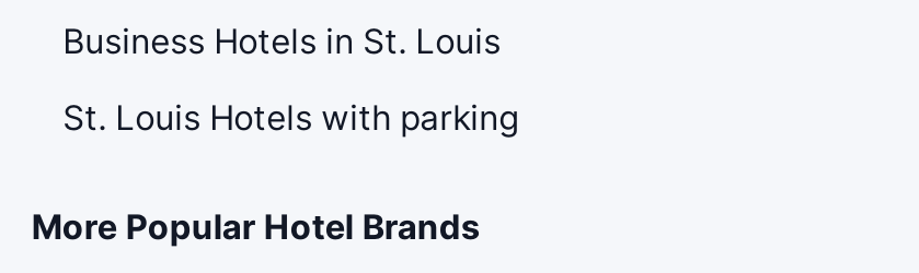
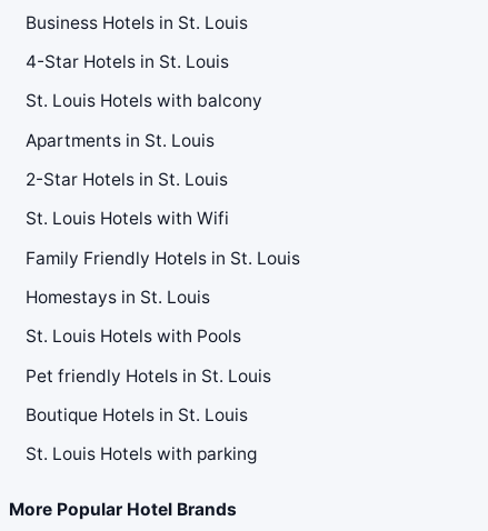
none -> [25,51,300,425] 4-Star Hotels in St. Louis | St. Louis Hotels with balcony | Apartments in St. Louis | 2-Star Hotels in St. Louis | St. Louis Hotels with Wifi | Family Friendly Hotels in St. Louis | Homestays in St. Louis | St. Louis Hotels with Pools | Pet friendly Hotels in St. Louis | Boutique Hotels in St. Louis

